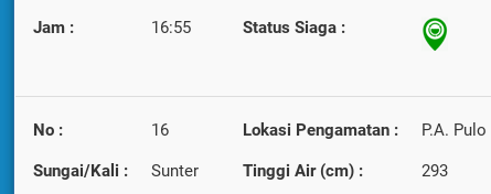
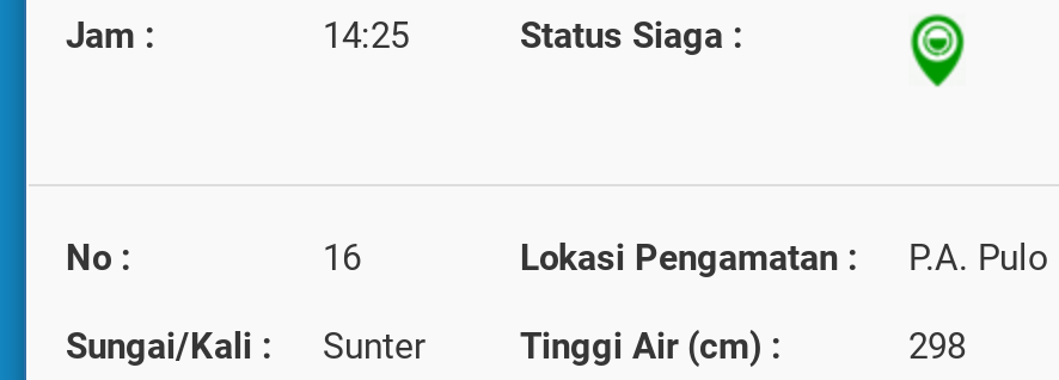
[151,18,191,37] 16:55 -> [323,14,409,57] 14:25
[421,161,448,181] 293 -> [908,325,966,368] 298

